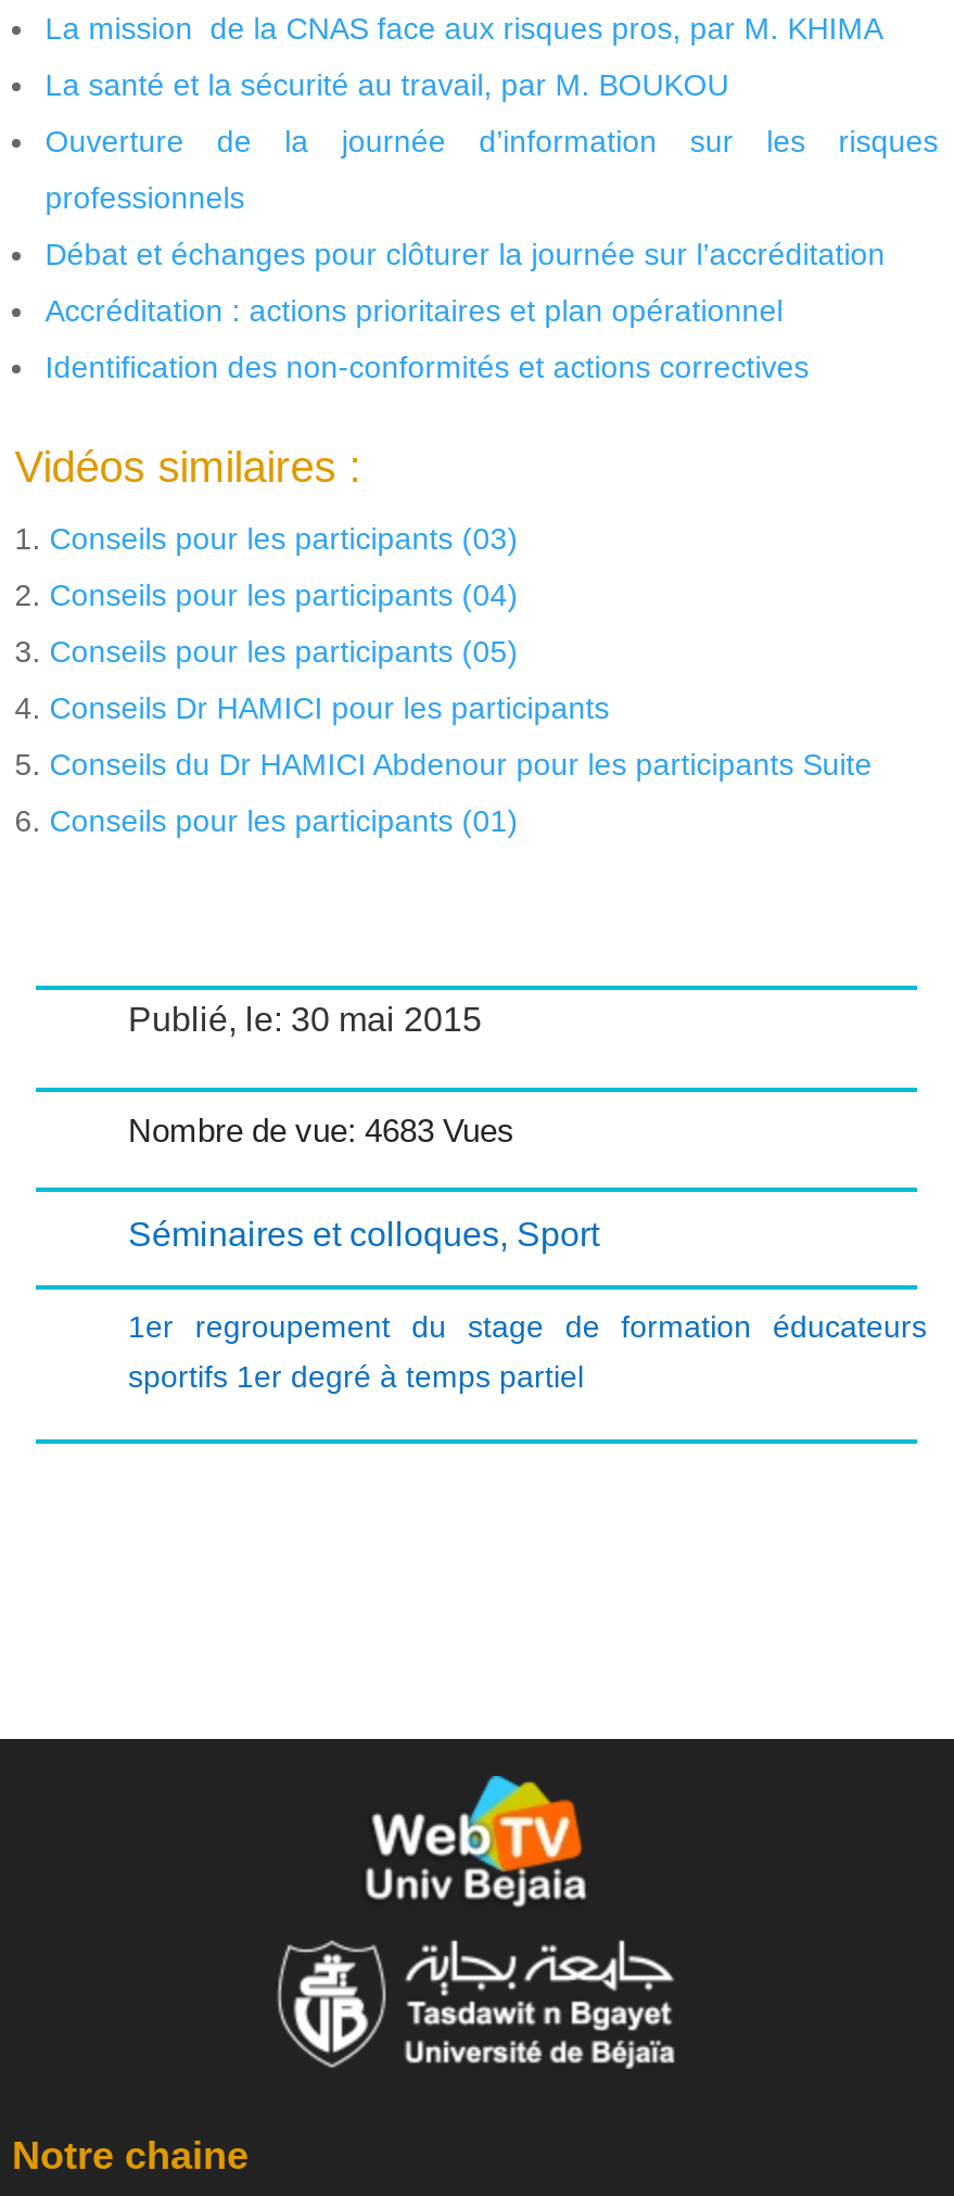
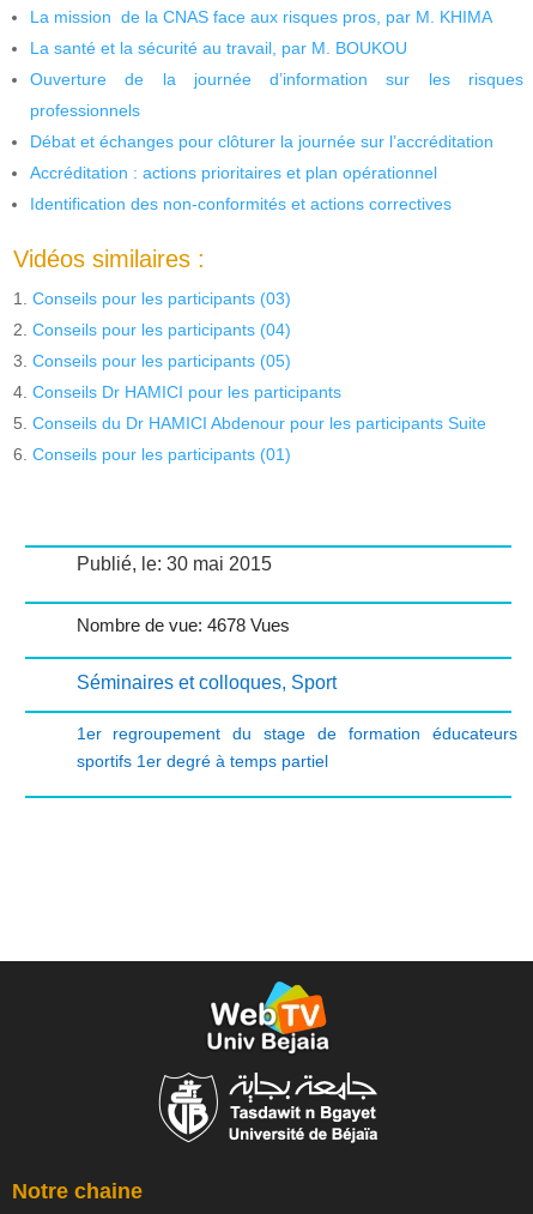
[128,1111,514,1148] Nombre de vue: 4683 Vues -> [76,614,289,635] Nombre de vue: 4678 Vues

